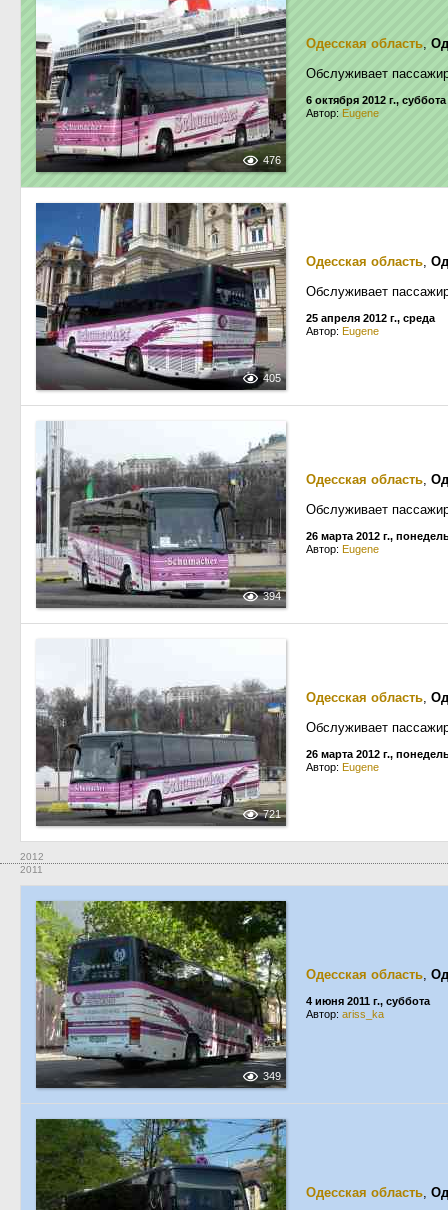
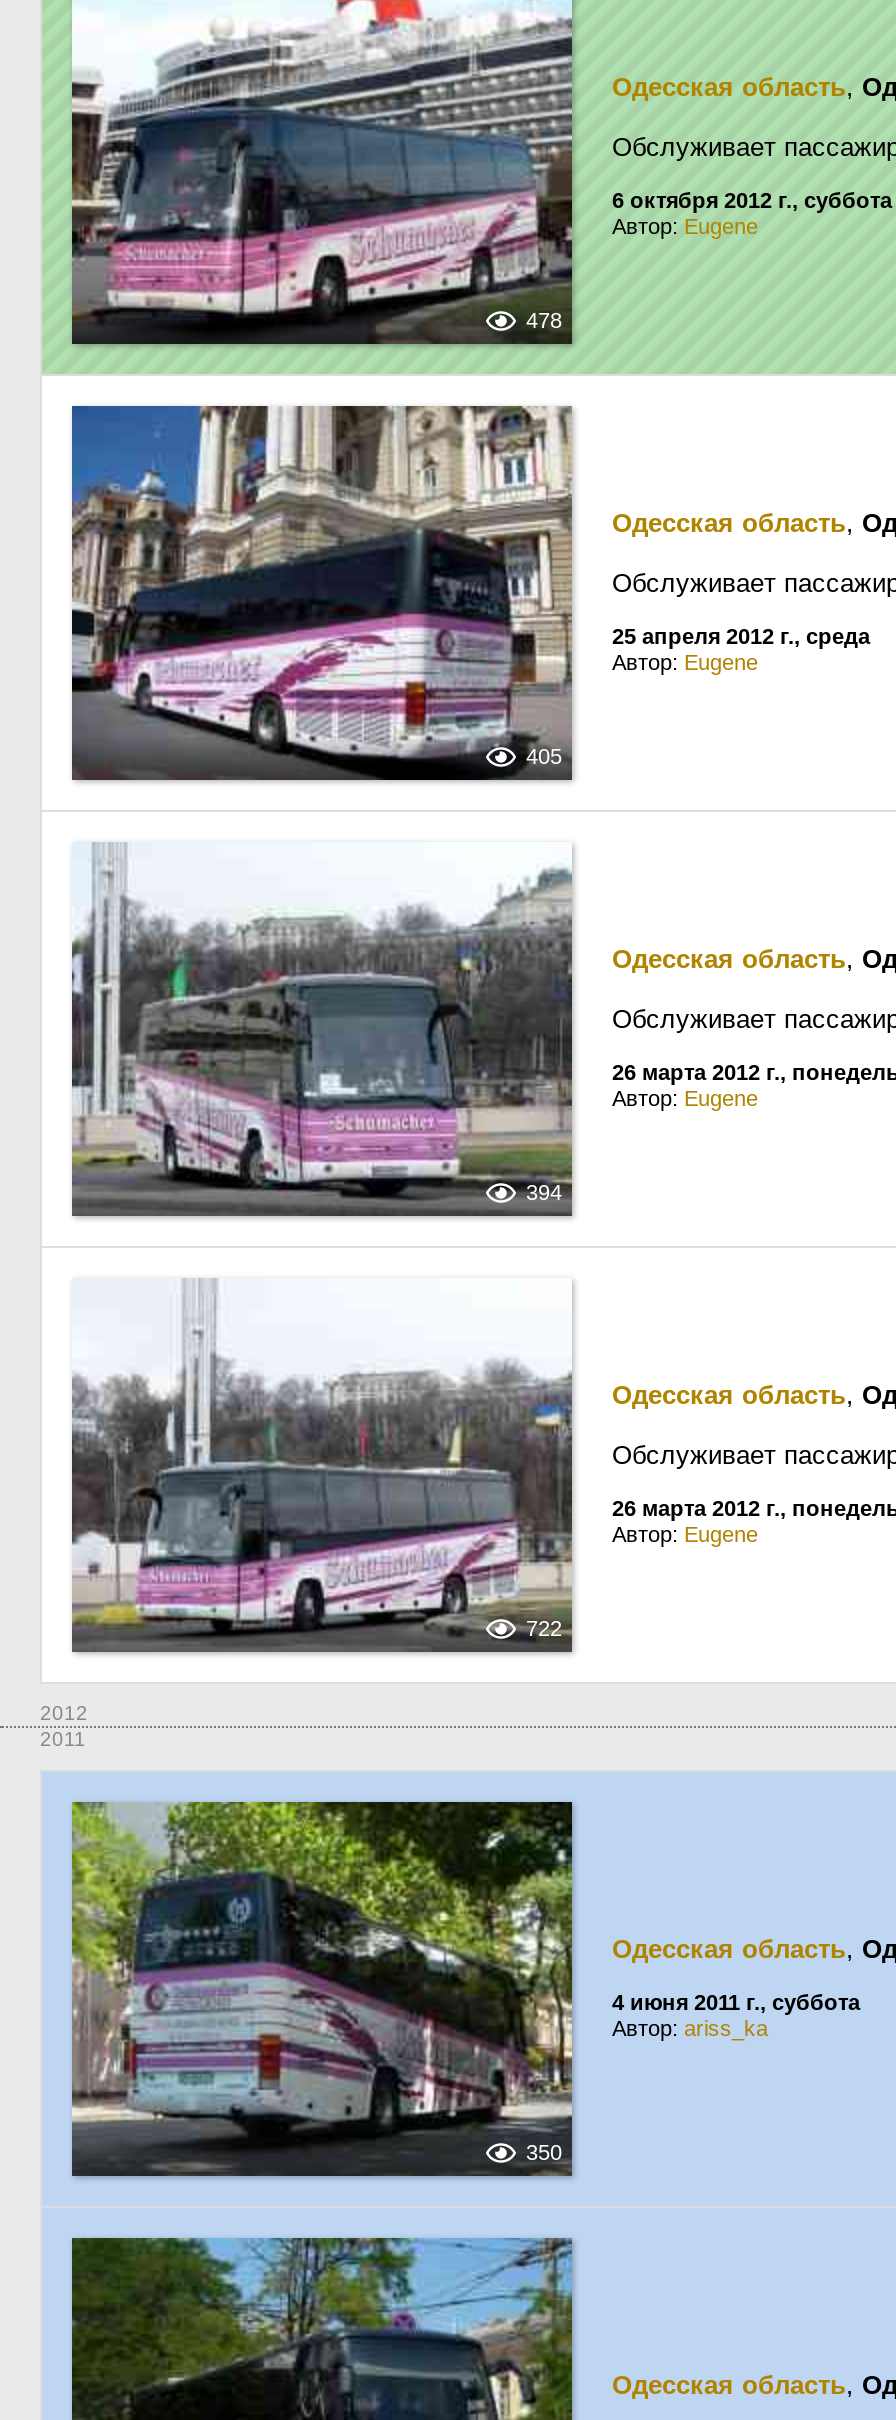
[263,154,281,166] 476 -> [526,308,562,332] 478
[263,808,281,820] 721 -> [526,1616,562,1640] 722
[263,1070,281,1082] 349 -> [526,2140,562,2164] 350

